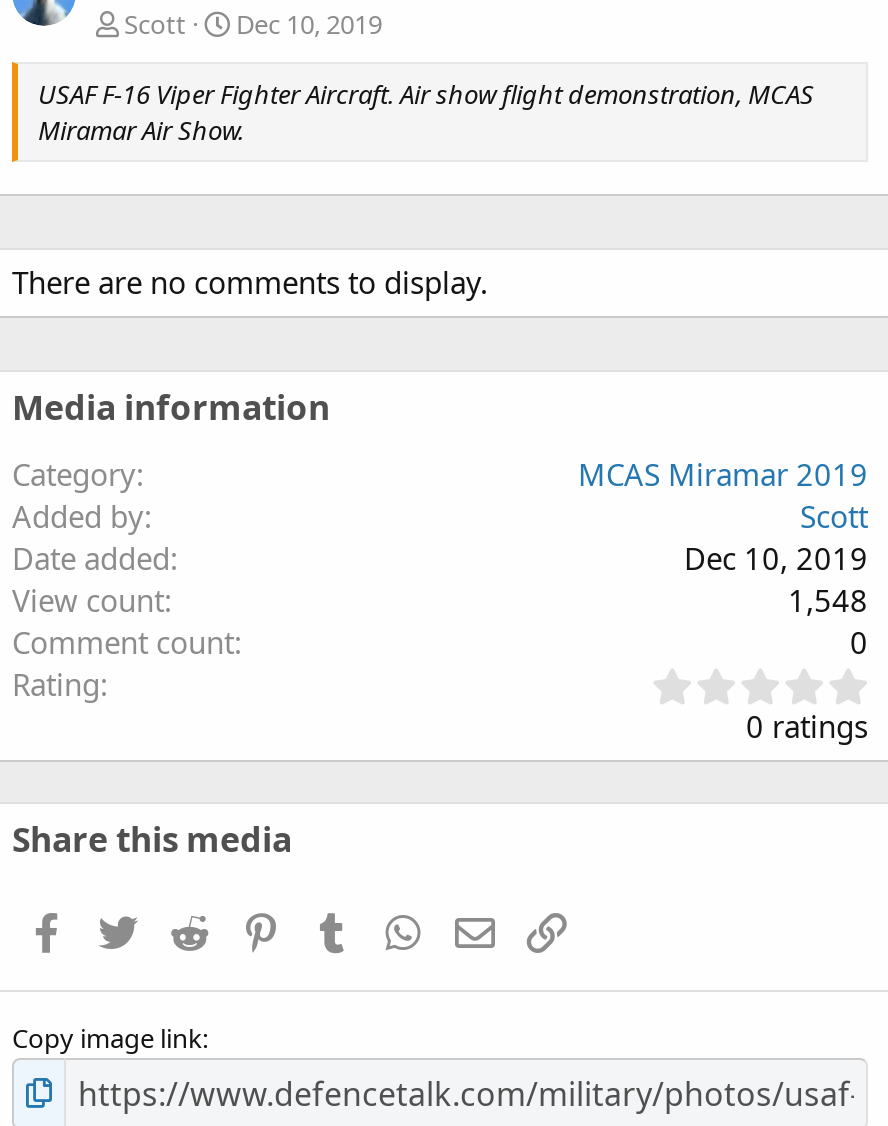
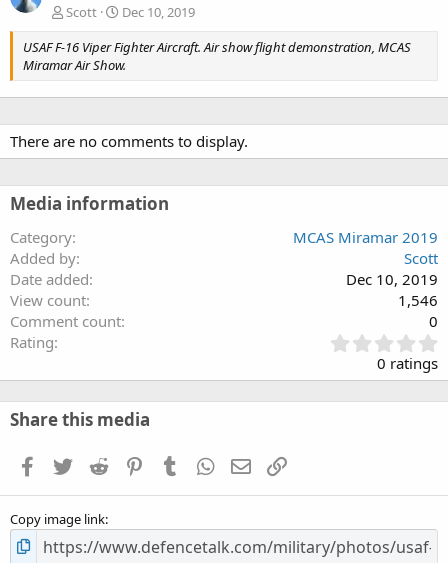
[788,580,868,620] 1,548 -> [398,290,438,310] 1,546

